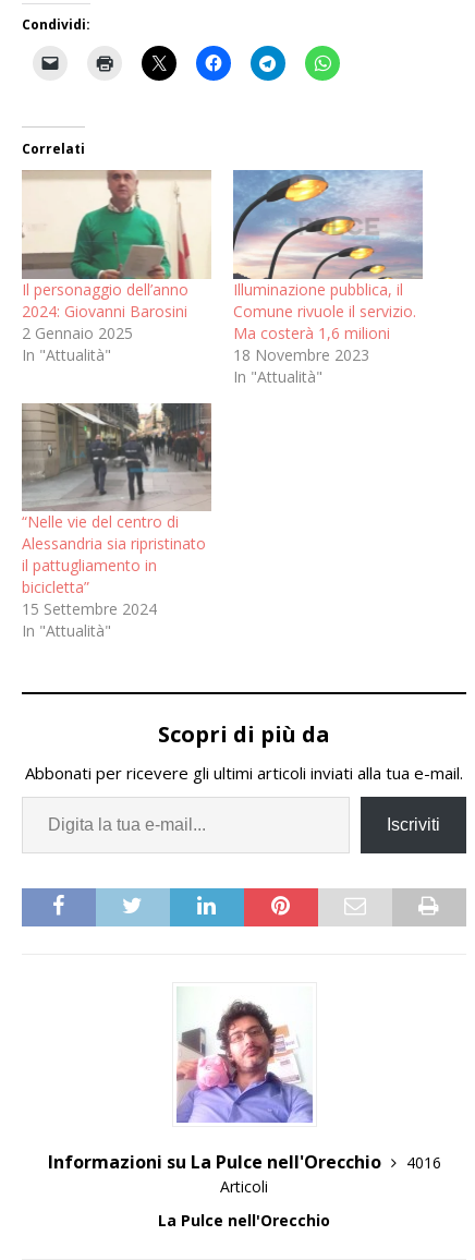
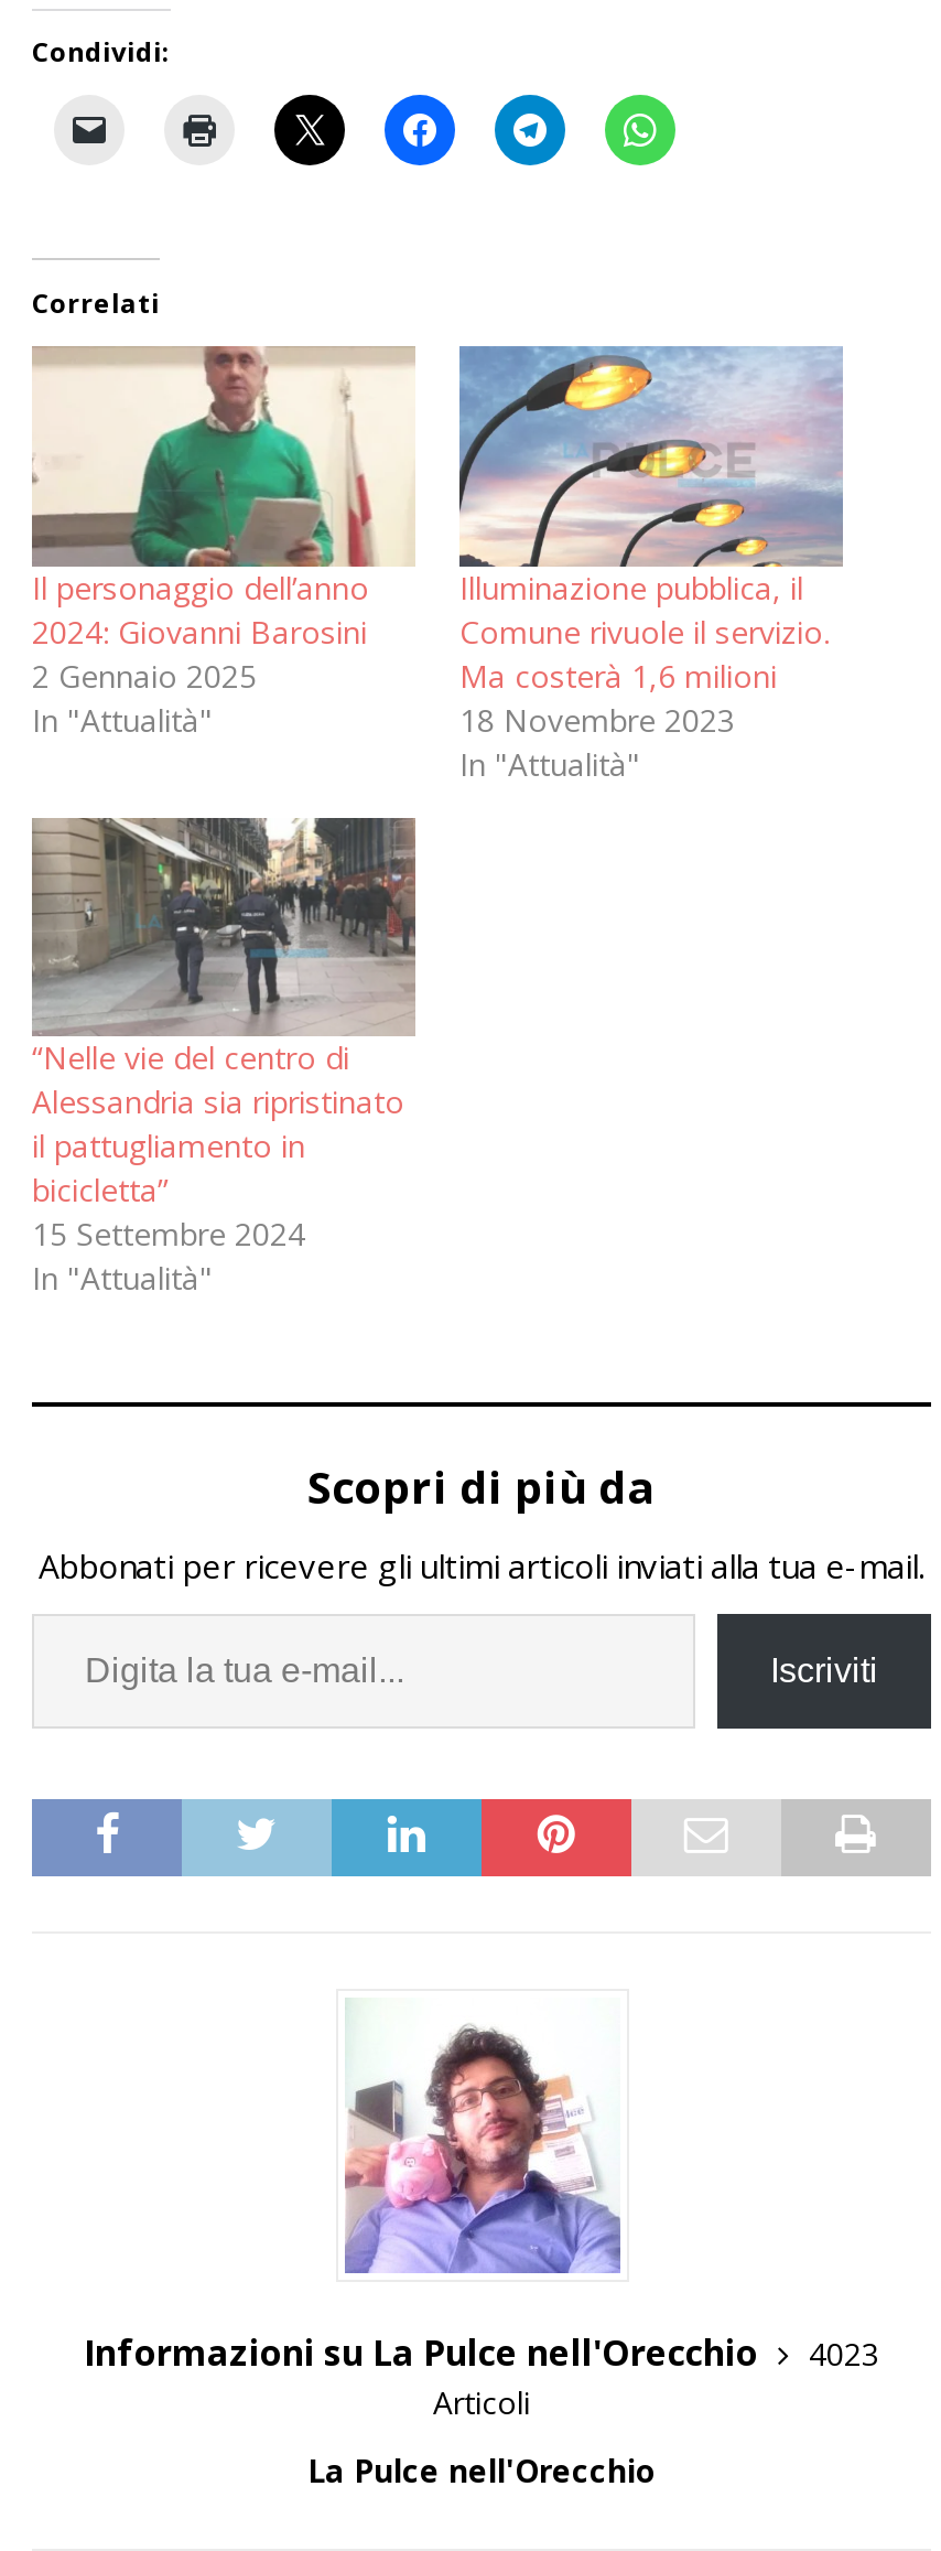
[47,1150,441,1174] Informazioni su La Pulce nell'Orecchio 4016 -> [84,2329,879,2377] Informazioni su La Pulce nell'Orecchio 4023

